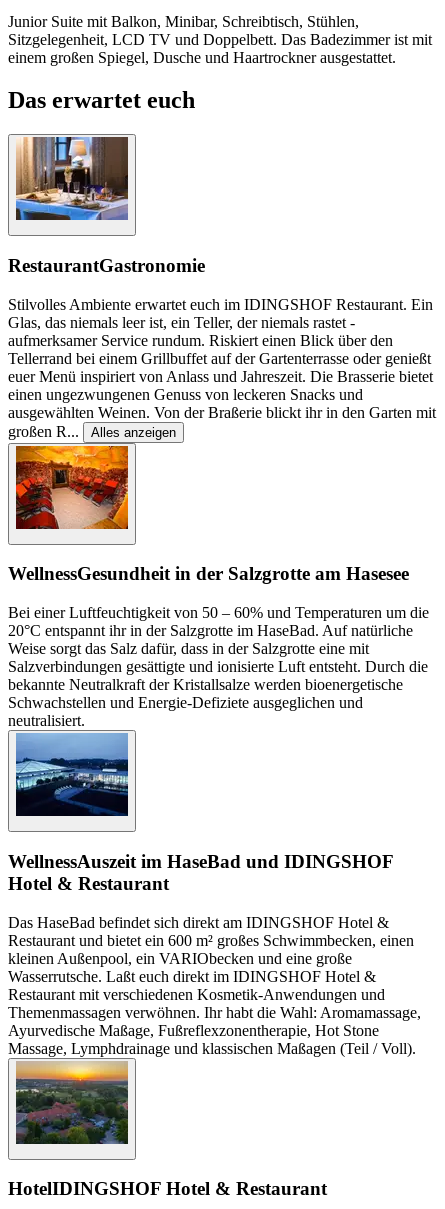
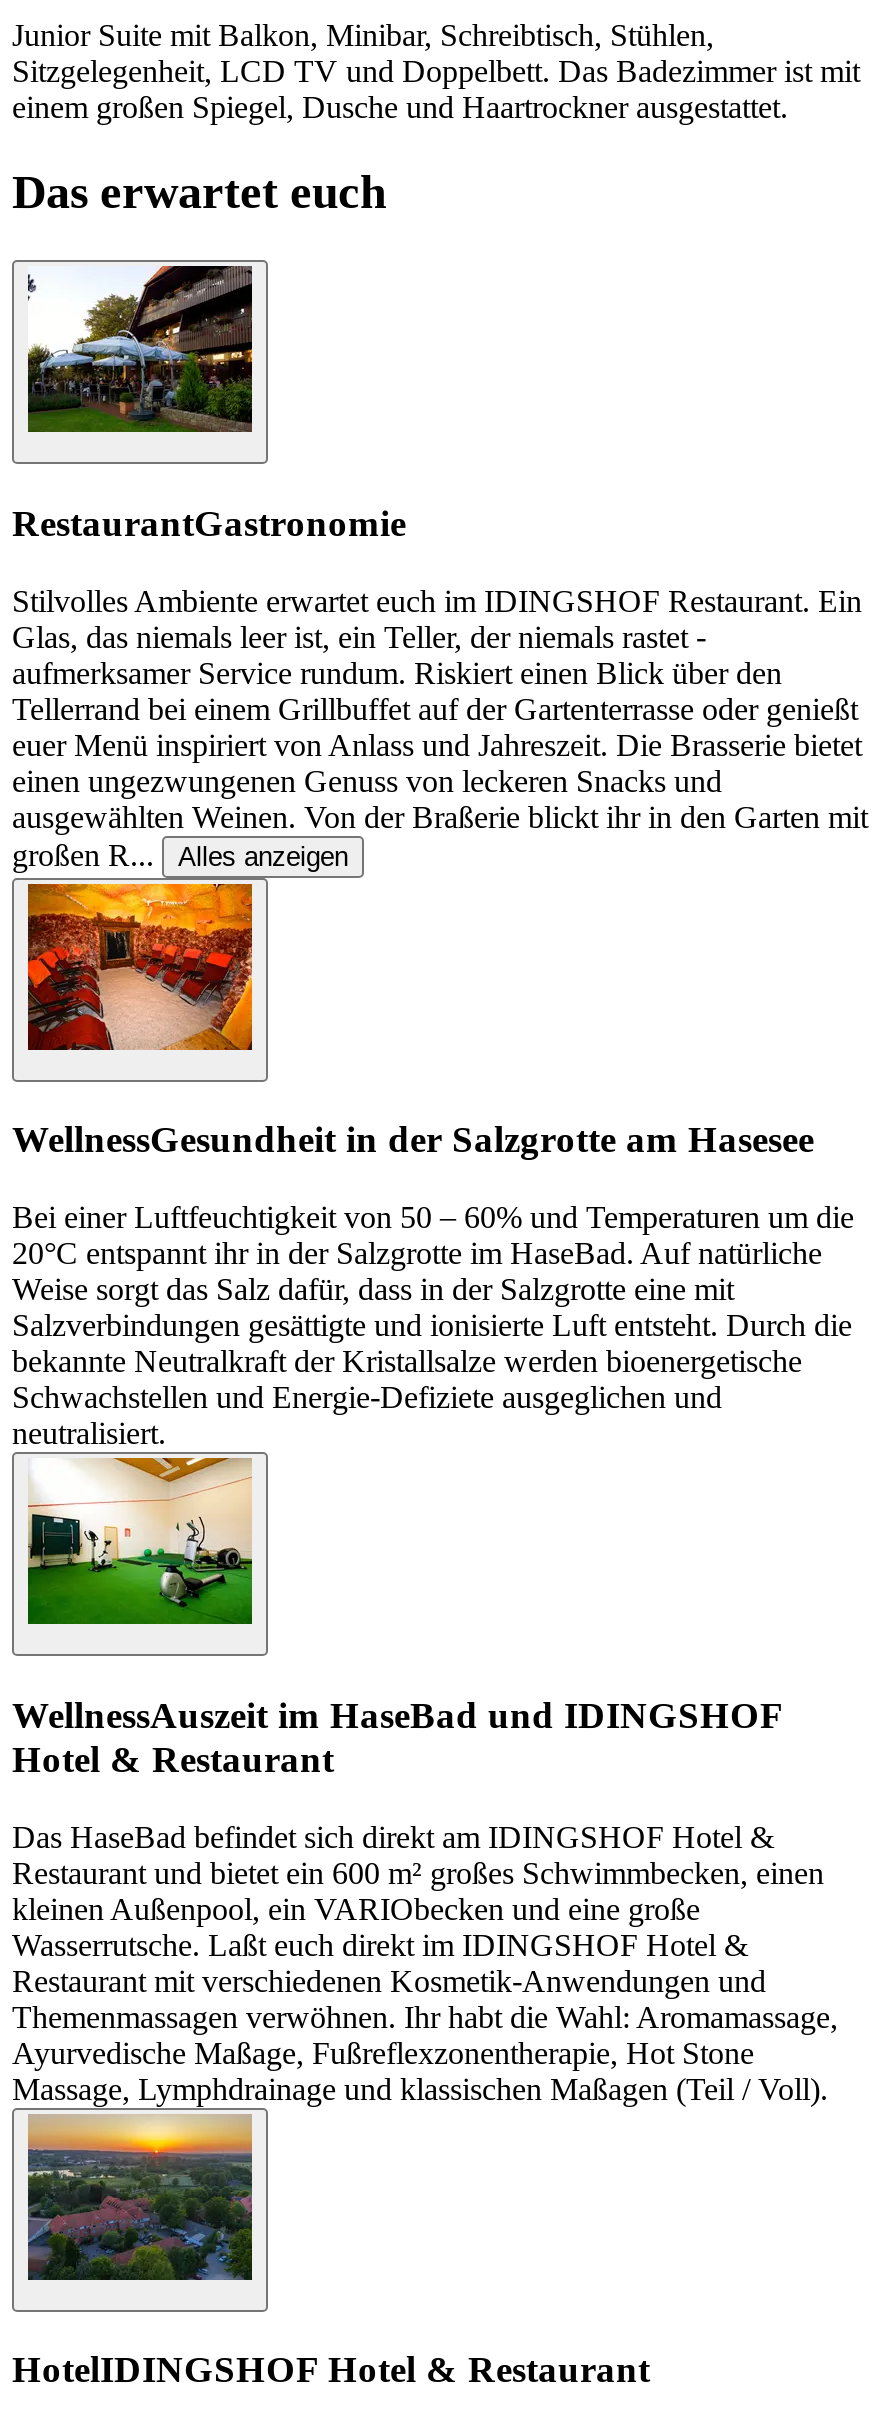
[15,136,129,221] [image] -> [26,264,254,434] [image]
[15,732,129,817] [image] -> [26,1456,254,1626] [image]

